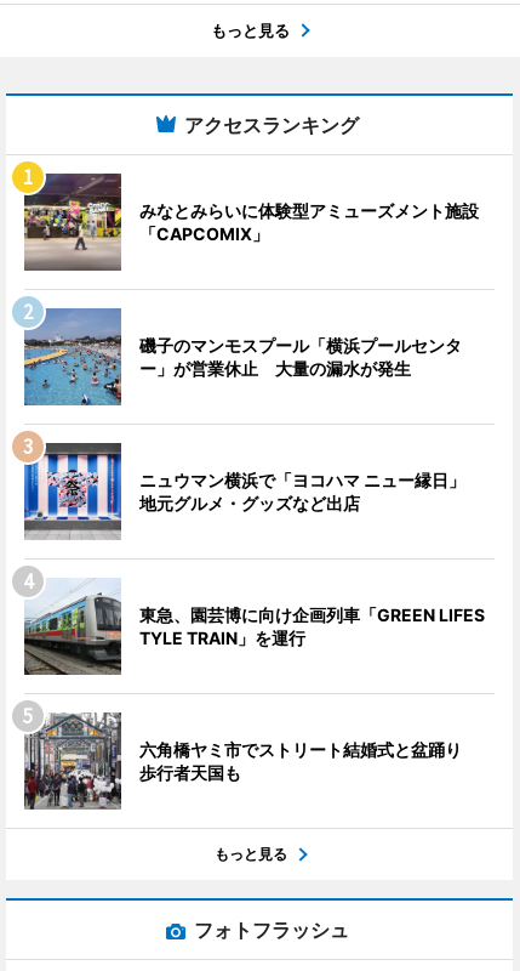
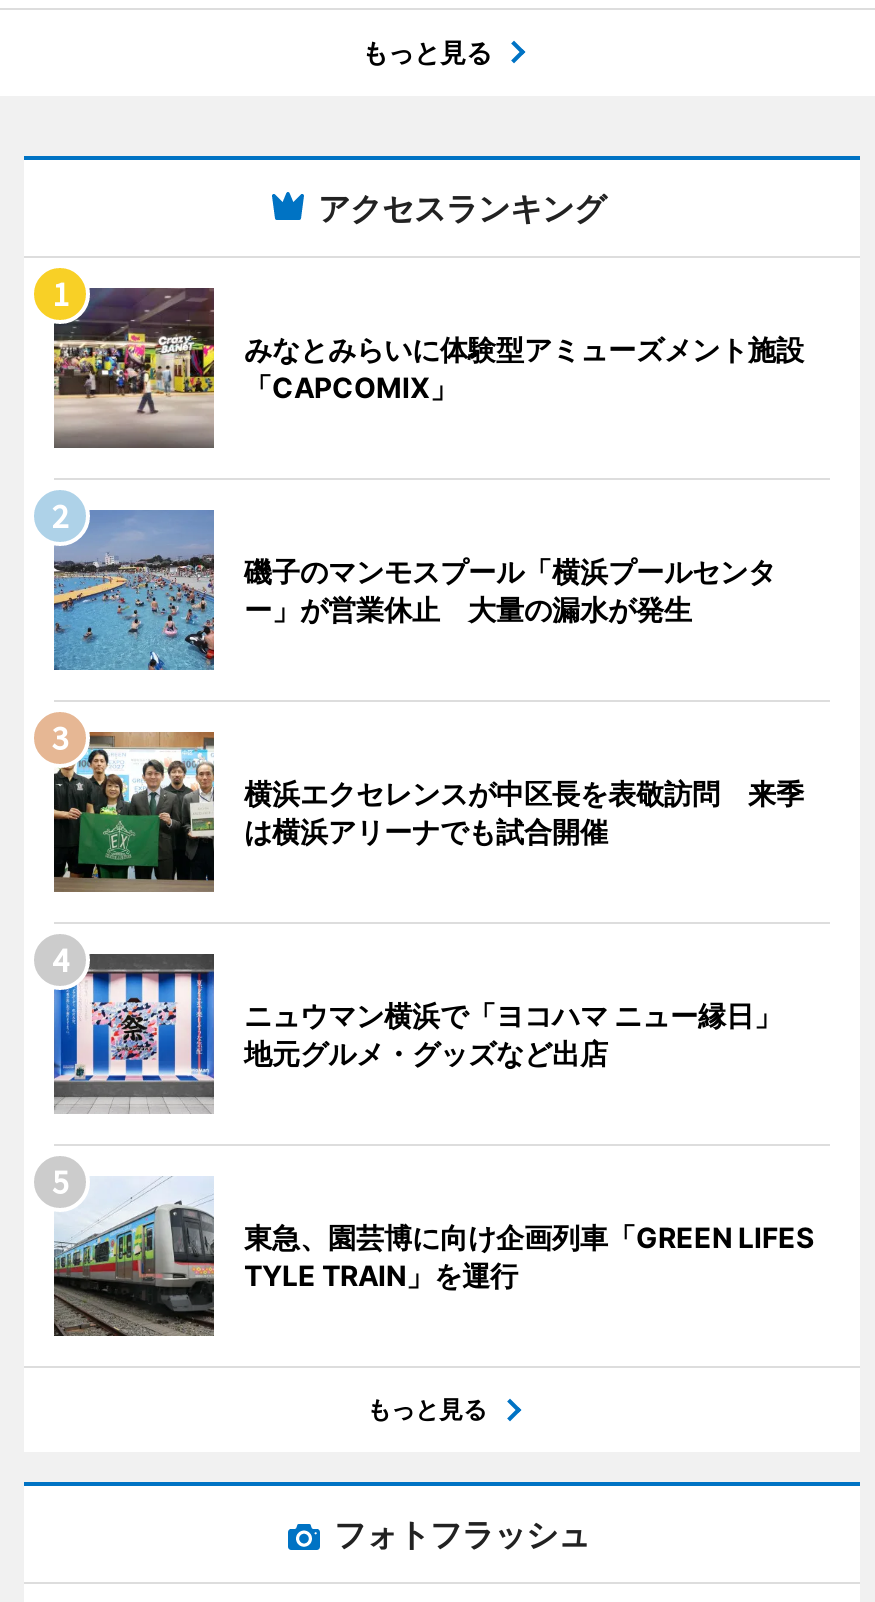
none -> [52,730,804,894] [image] | 横浜エクセレンスが中区長を表敬訪問 来季 | は横浜アリーナでも試合開催
moved [18,436,485,649] -> [44,940,814,1291]: [image] | ニュウマン横浜で「ヨコハマ ニュー縁日」 | 地元グルメ・グッズなど出店 | 東急、園芸博に向け企画列車「GREEN LIFES | TYLE TRAIN」を運行
[24,711,479,811] [image] | 六角橋ヤミ市でストリート結婚式と盆踊り | 歩行者天国も -> none

